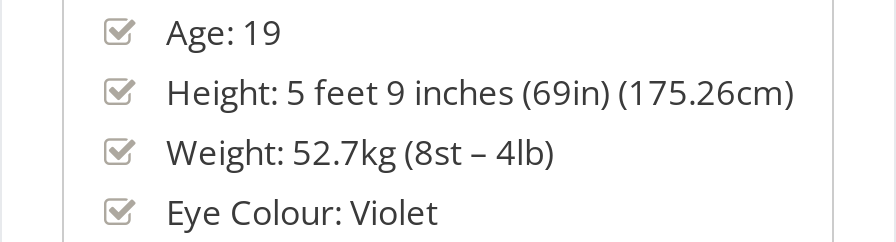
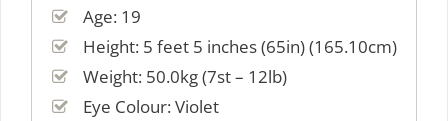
[166,69,794,115] Height: 5 feet 9 inches (69in) (175.26cm) -> [83,34,397,57] Height: 5 feet 5 inches (65in) (165.10cm)
[166,129,554,175] Weight: 52.7kg (8st – 4lb) -> [83,64,287,87] Weight: 50.0kg (7st – 12lb)

